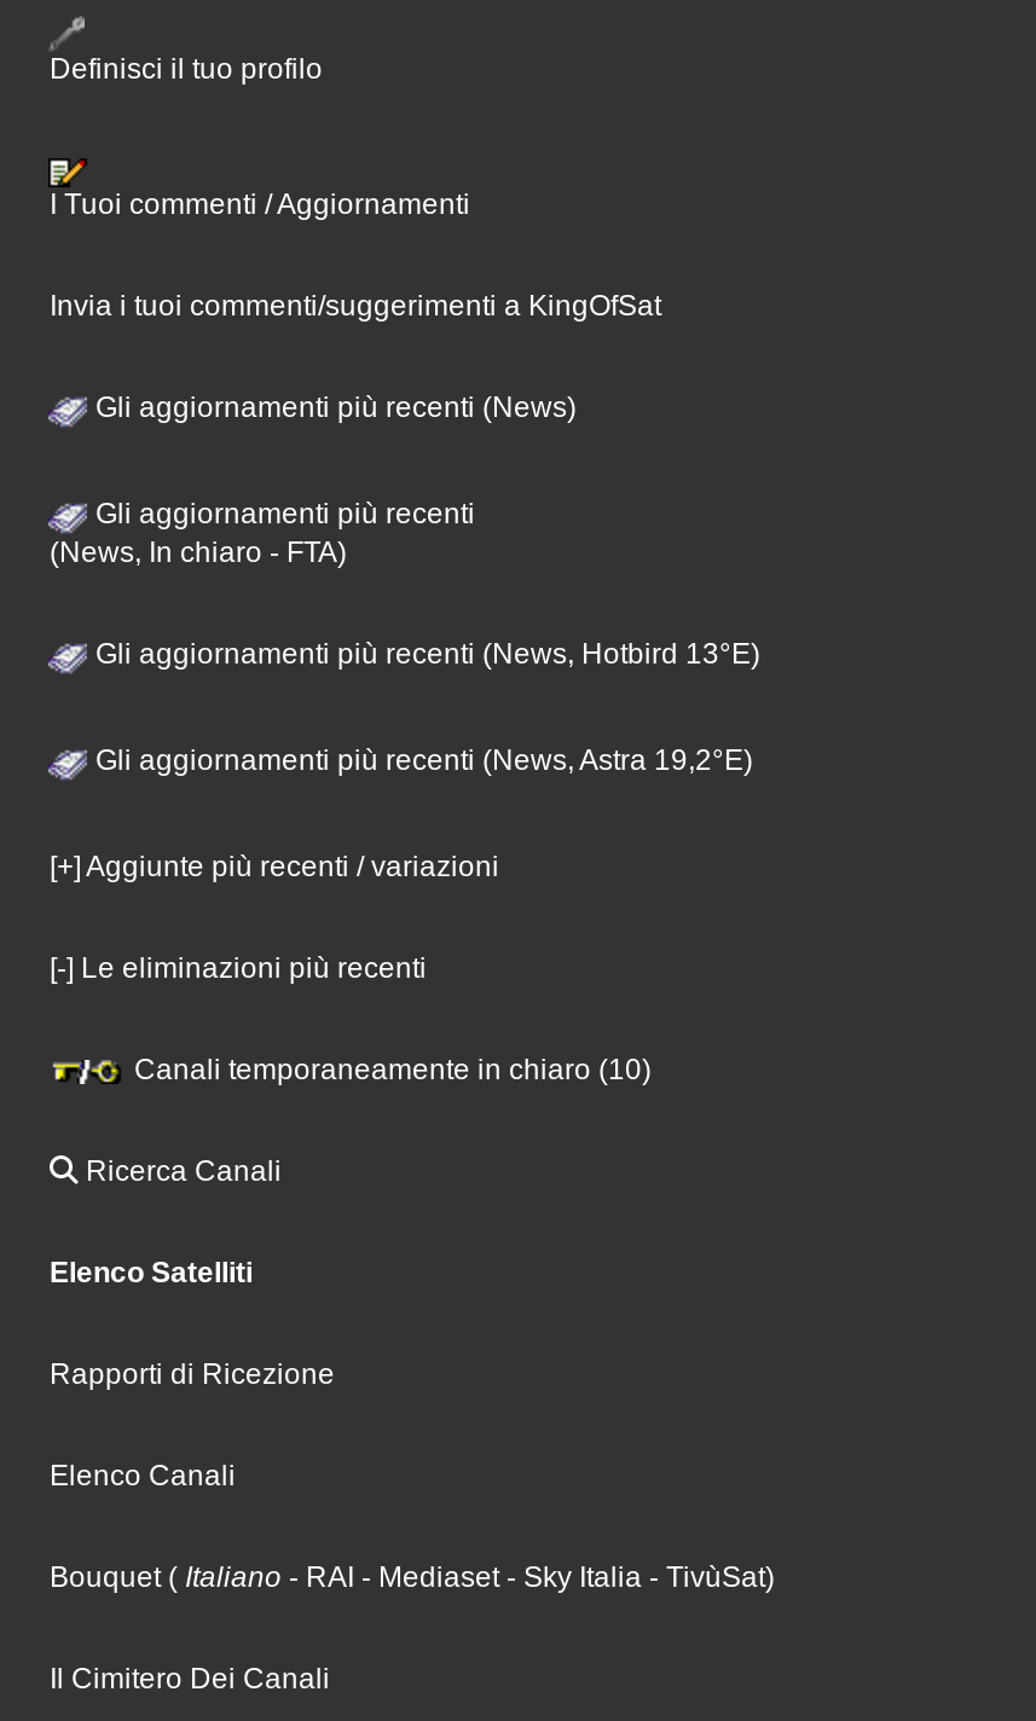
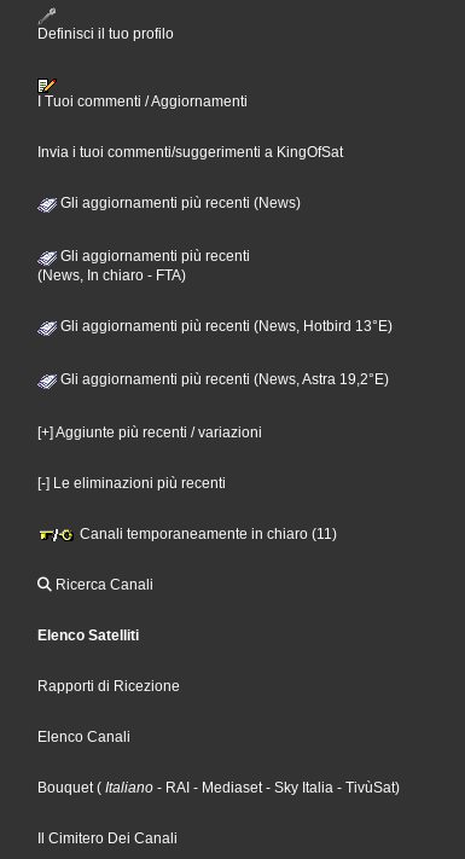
[127,1053,651,1087] Canali temporaneamente in chiaro (10) -> [77,526,337,542] Canali temporaneamente in chiaro (11)

